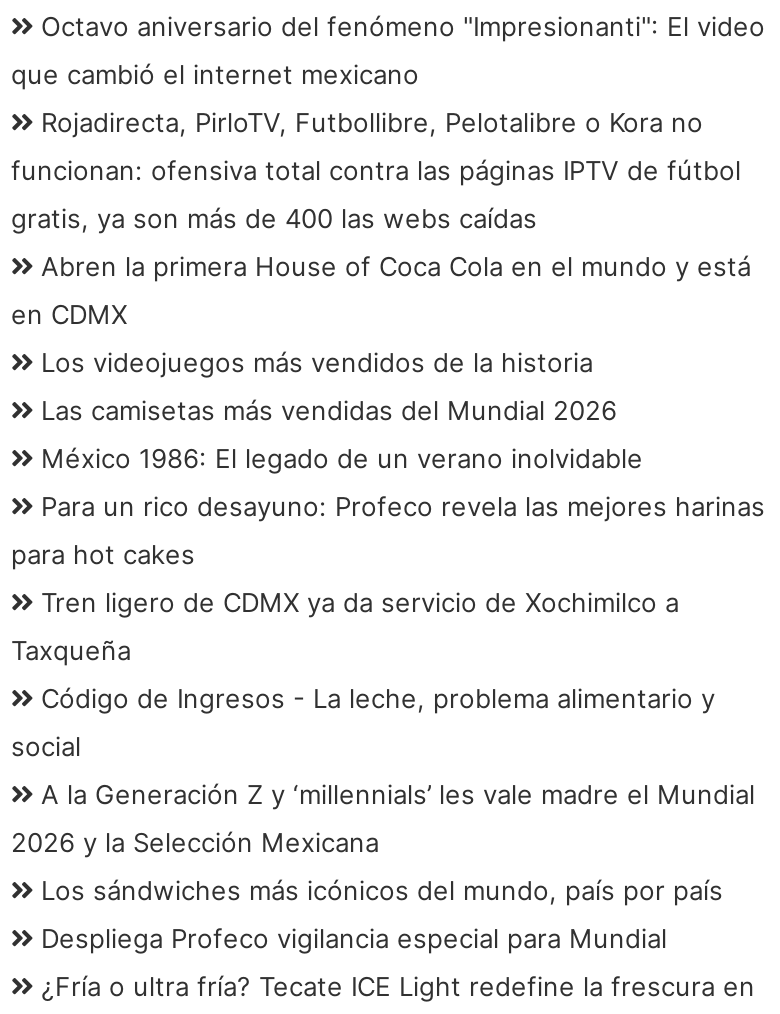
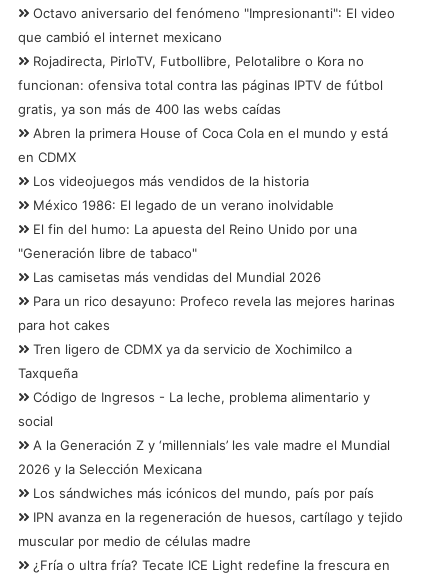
moved [33,395,617,427] -> [29,269,321,285]: Las camisetas más vendidas del Mundial 2026
moved [33,443,643,475] -> [29,197,334,213]: México 1986: El legado de un verano inolvidable
none -> [18,221,357,261] El fin del humo: La apuesta del Reino Unido por una | "Generación libre de tabaco"
[33,923,667,955] Despliega Profeco vigilancia especial para Mundial -> [18,509,403,549] IPN avanza en la regeneración de huesos, cartílago y tejido | muscular por medio de células madre

